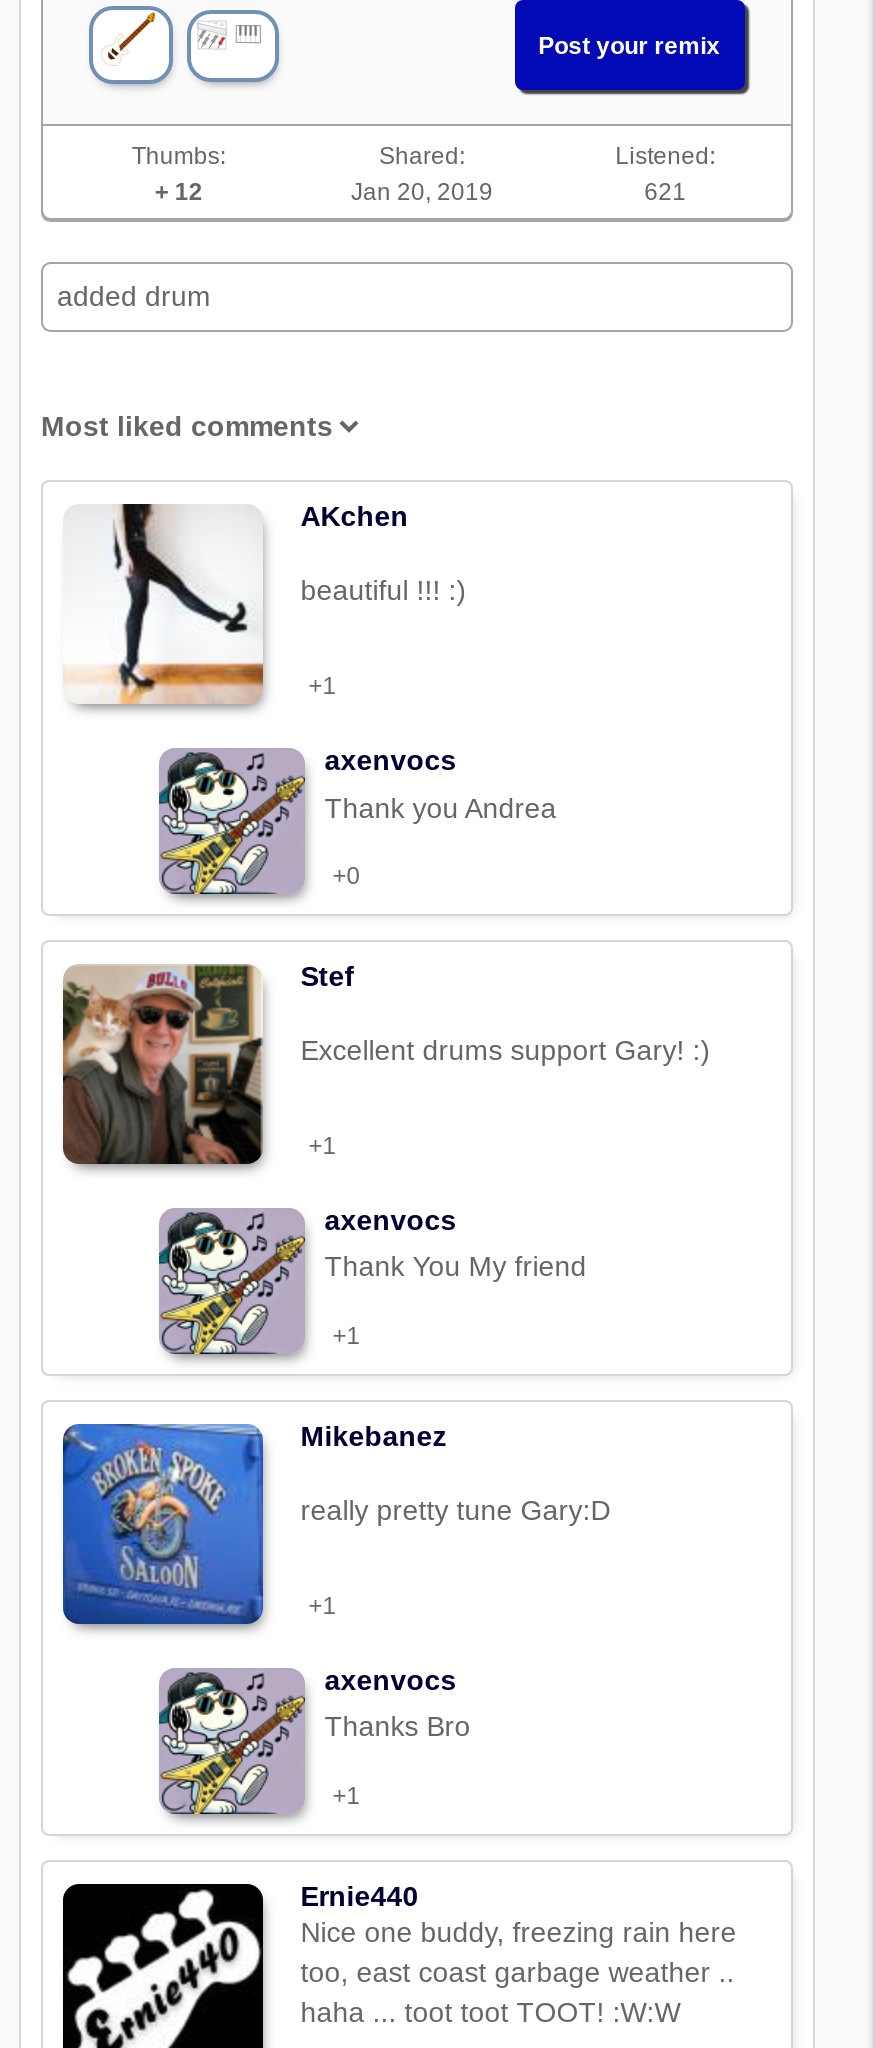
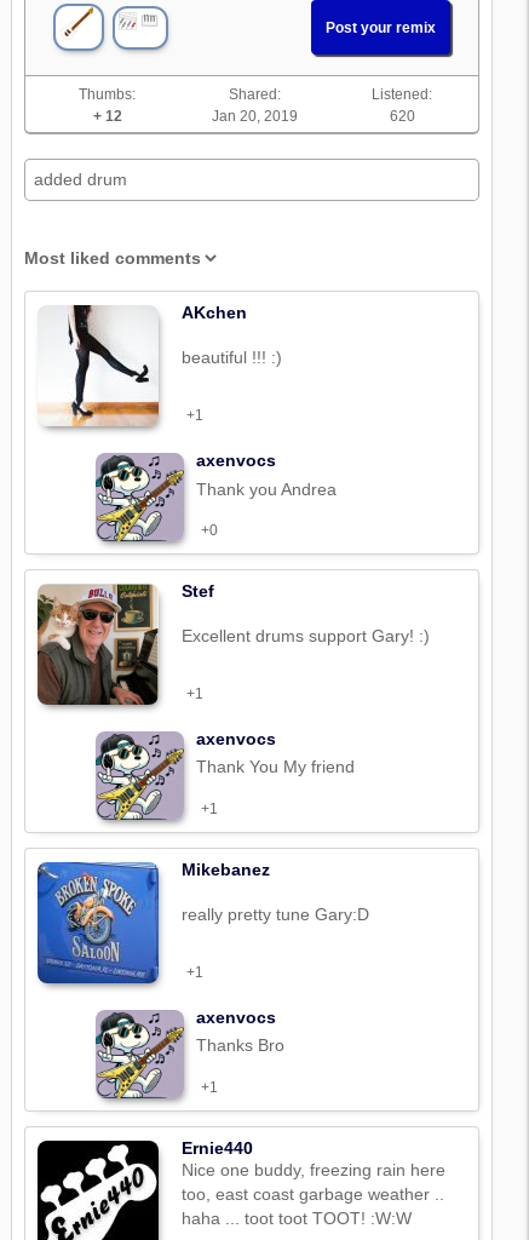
[644,179,686,207] 621 -> [389,108,415,125] 620

